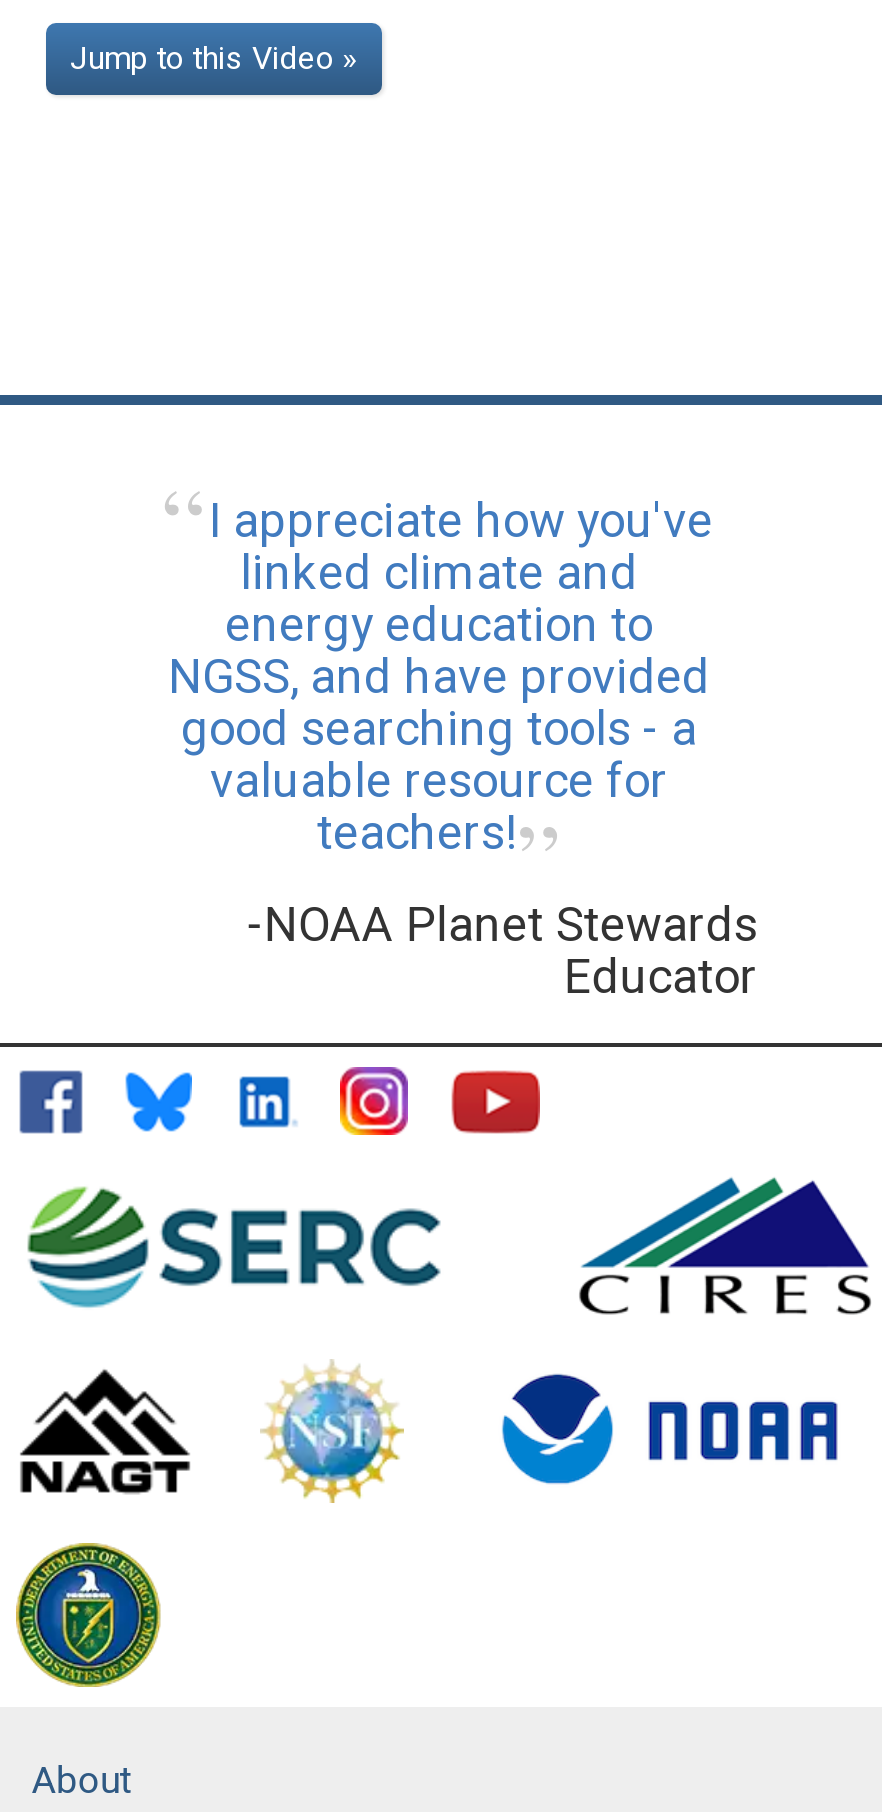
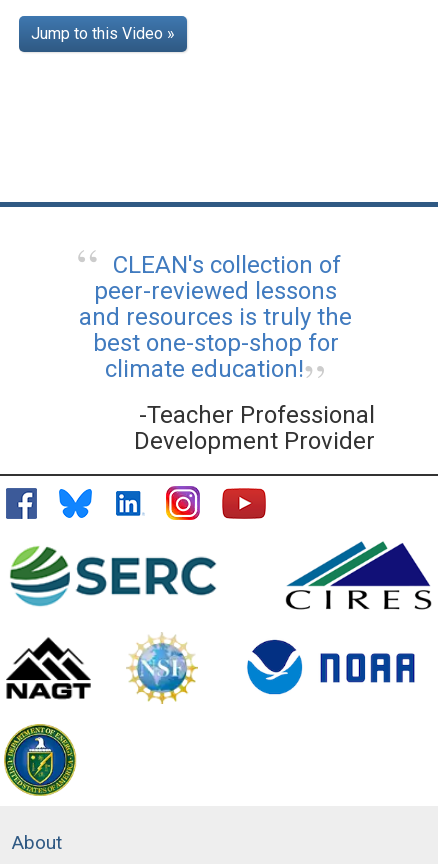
[168,494,713,862] I appreciate how you've | linked climate and | energy education to | NGSS, and have provided | good searching tools - a | valuable resource for | teachers! -> [79,251,352,383] CLEAN's collection of | peer-reviewed lessons | and resources is truly the | best one-stop-shop for | climate education!
[248,898,758,1006] -NOAA Planet Stewards | Educator -> [134,401,375,455] -Teacher Professional | Development Provider

